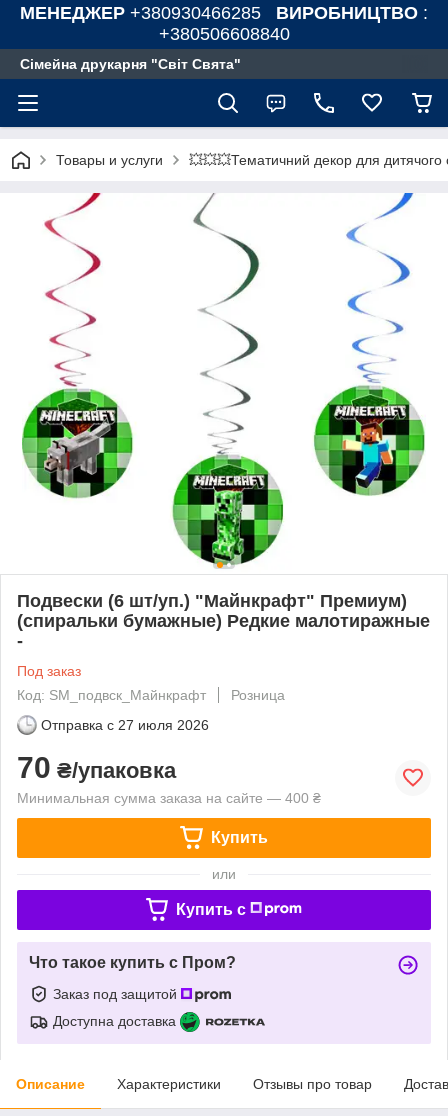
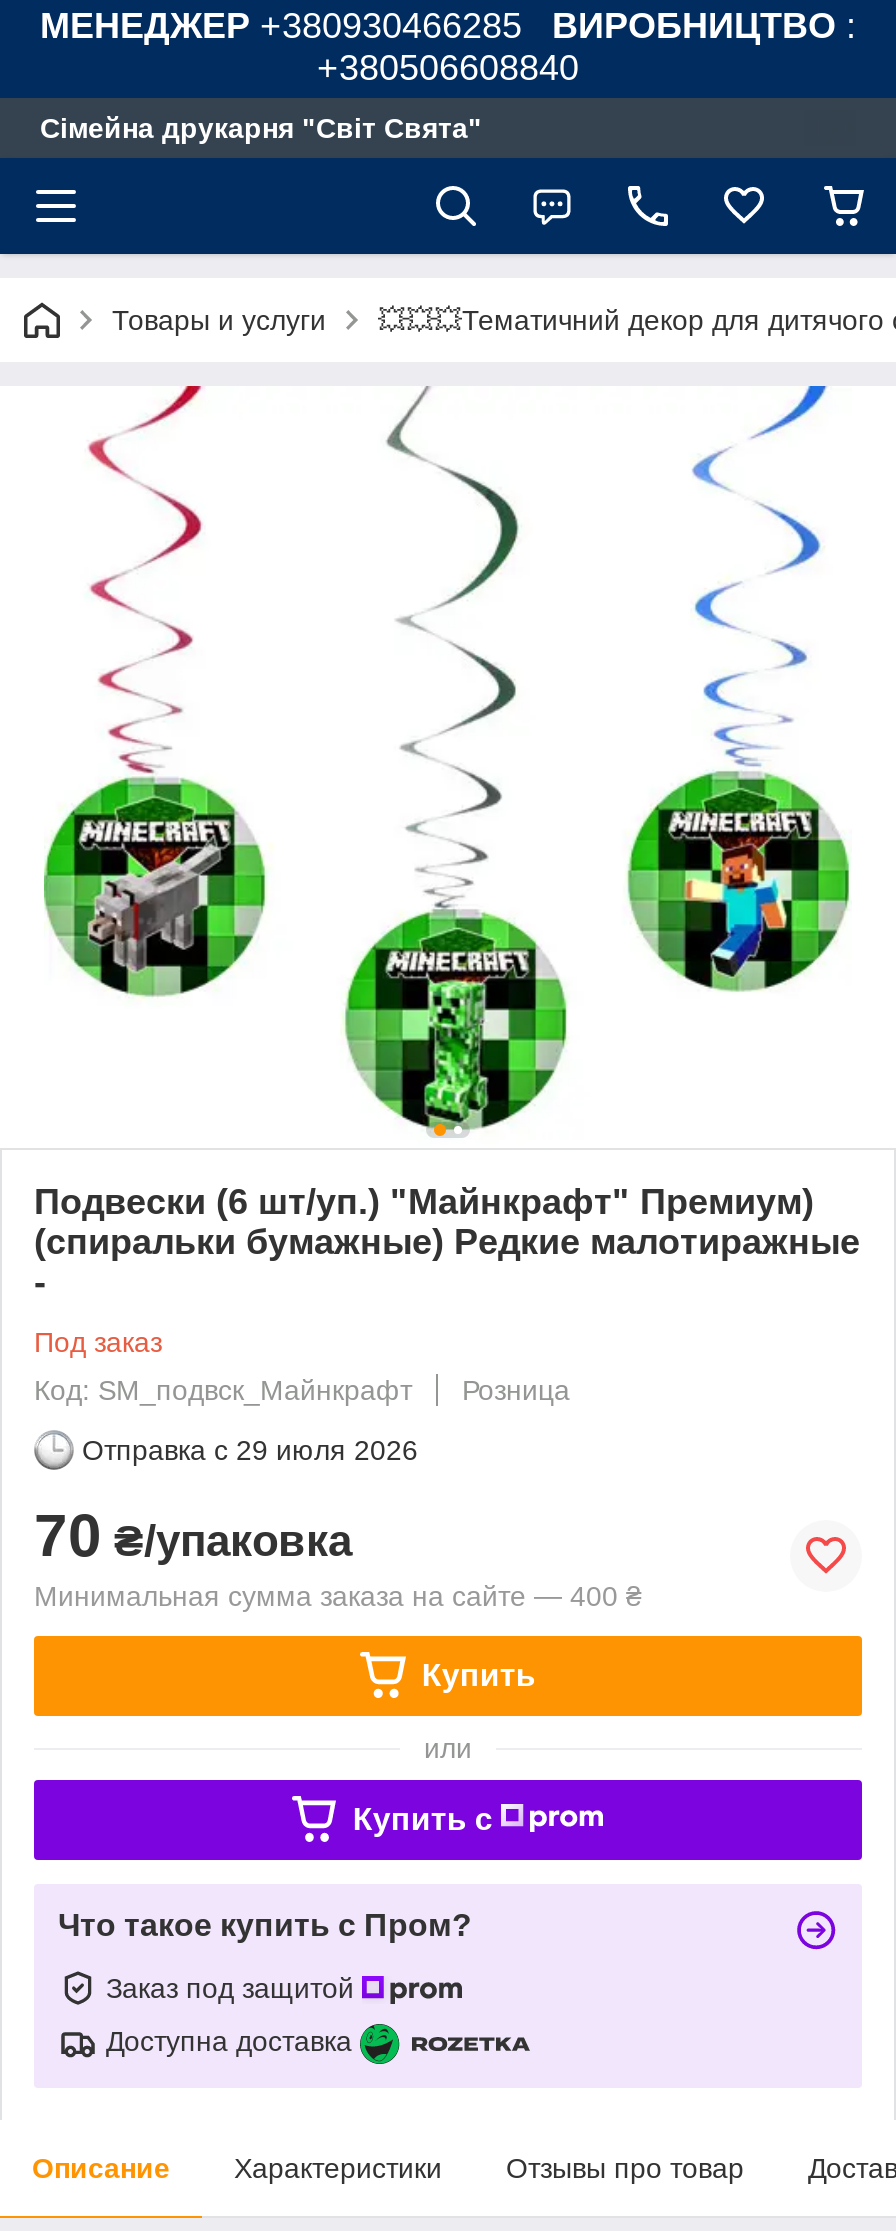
[41,717,209,733] Отправка с 27 июля 2026 -> [82,1434,418,1466] Отправка с 29 июля 2026

